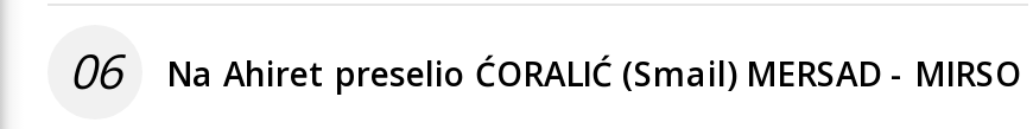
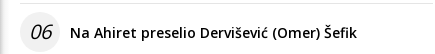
[166,49,1021,94] Na Ahiret preselio ĆORALIĆ (Smail) MERSAD - MIRSO -> [70,23,357,42] Na Ahiret preselio Dervišević (Omer) Šefik

